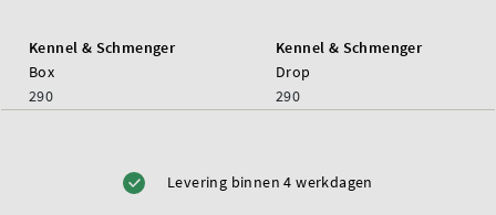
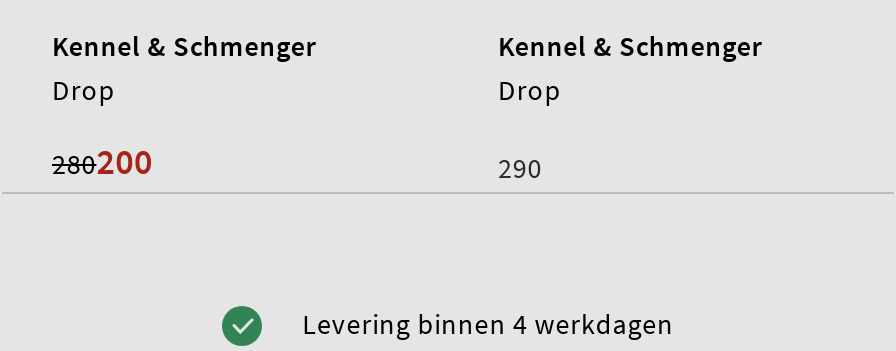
[29,62,54,106] Box | 290 -> [52,72,153,184] Drop | 280200

